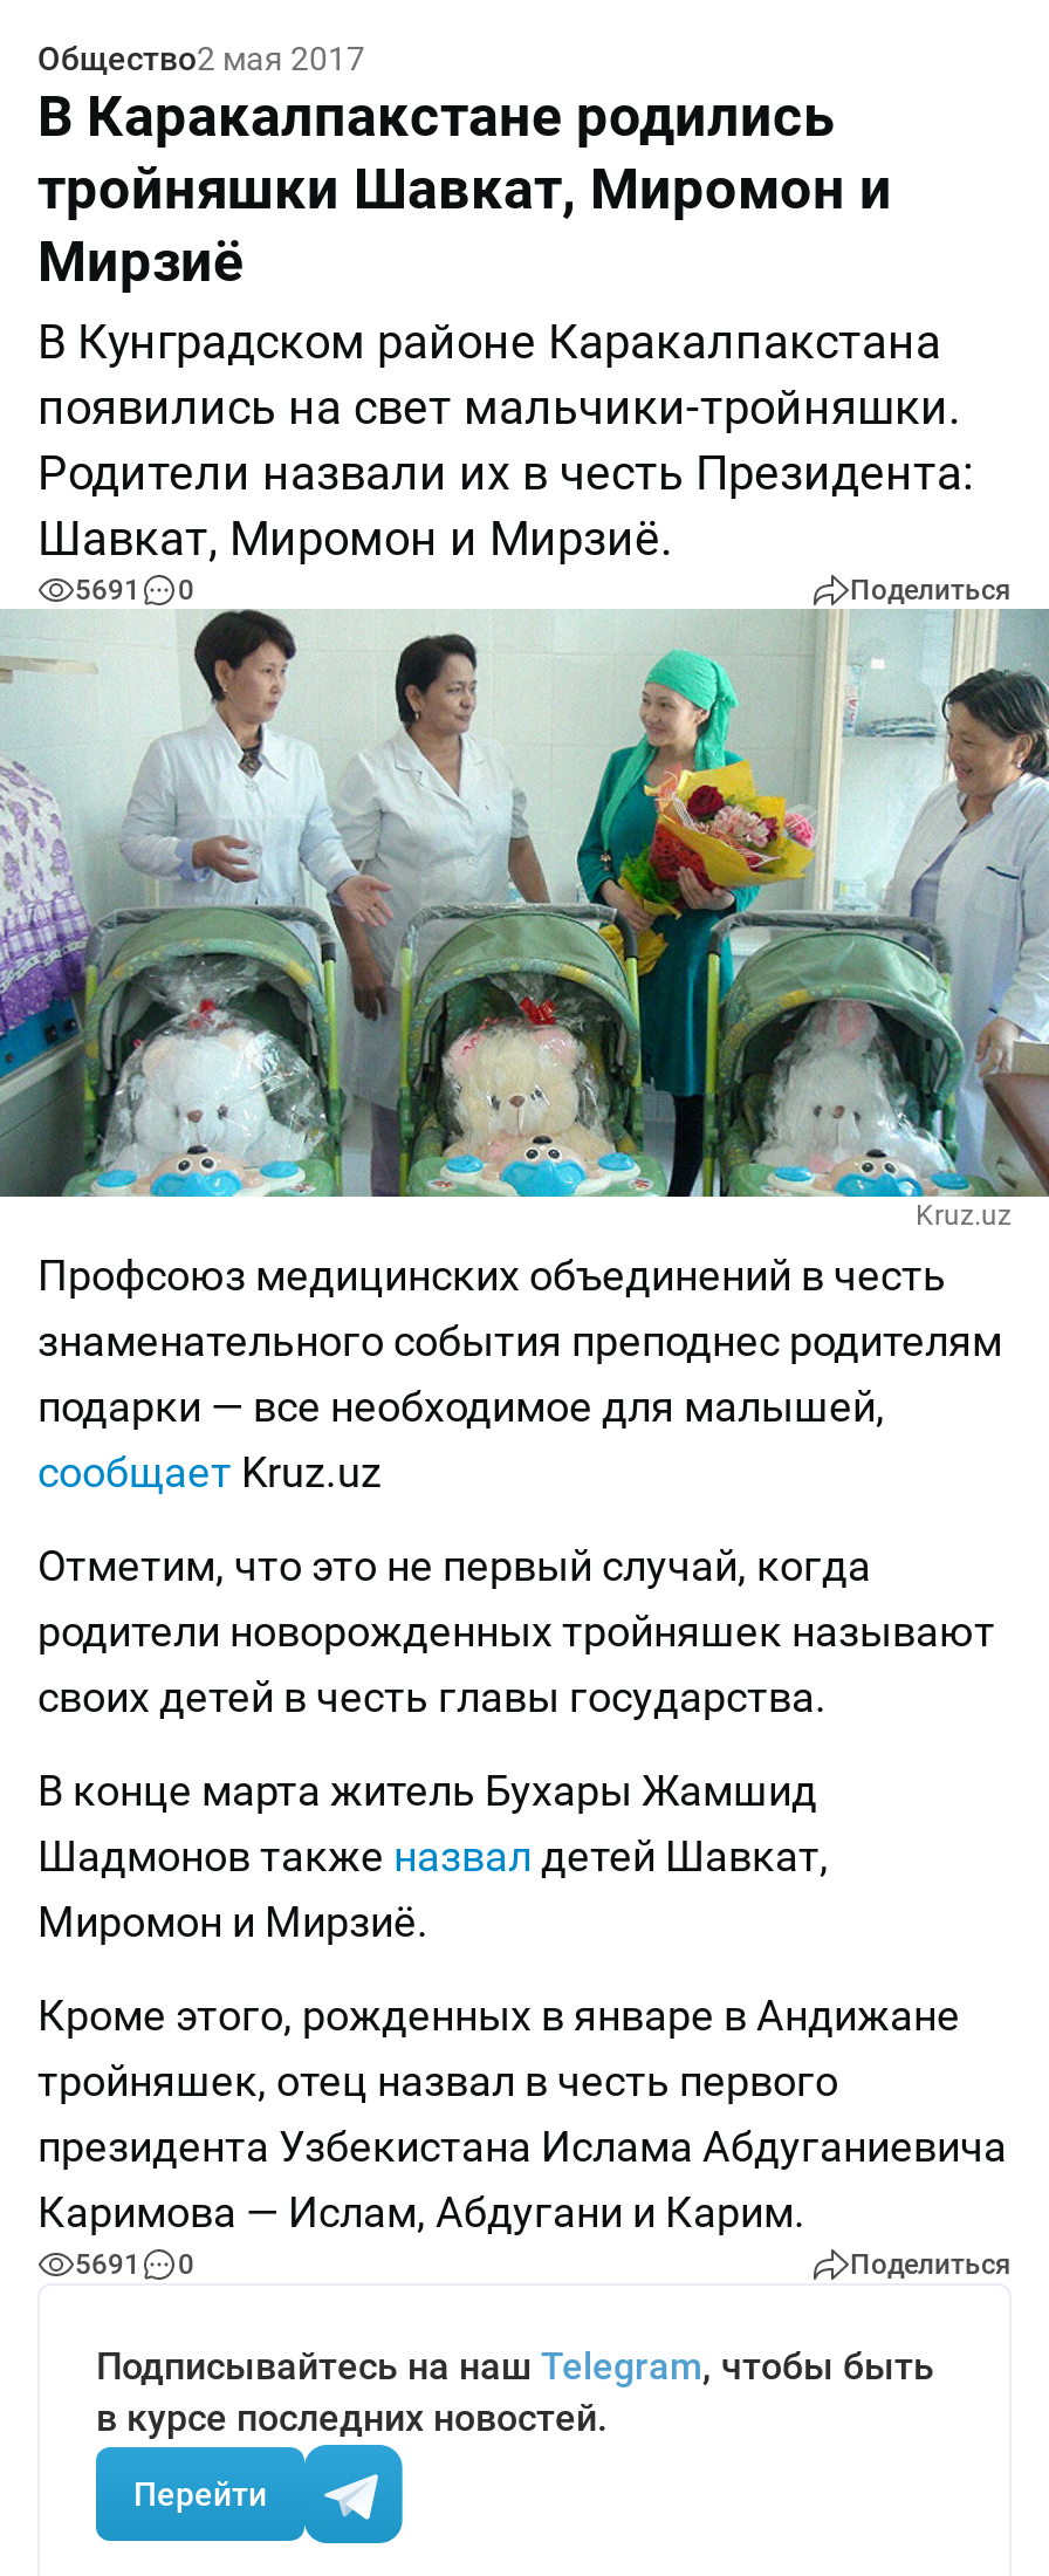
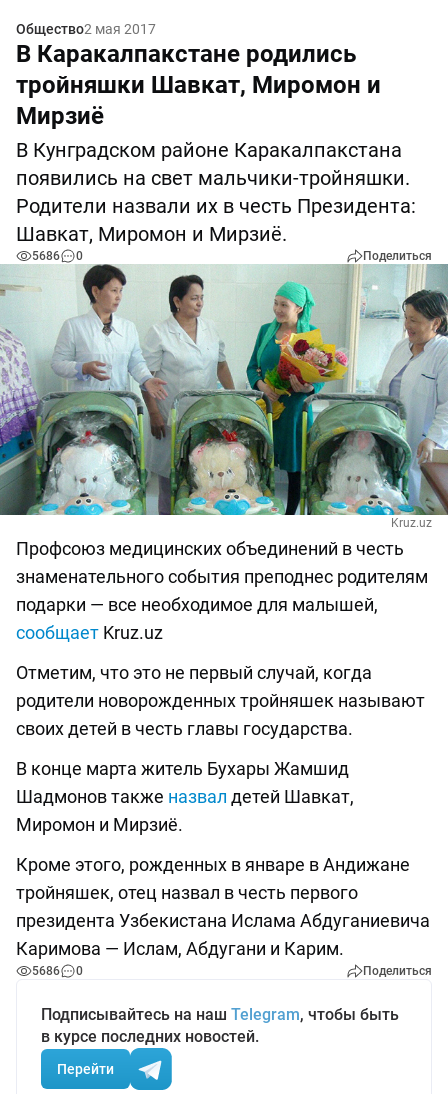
[75,574,194,607] 5691 0 -> [32,249,83,263] 5686 0
[75,2249,194,2281] 5691 0 -> [32,964,83,978] 5686 0

